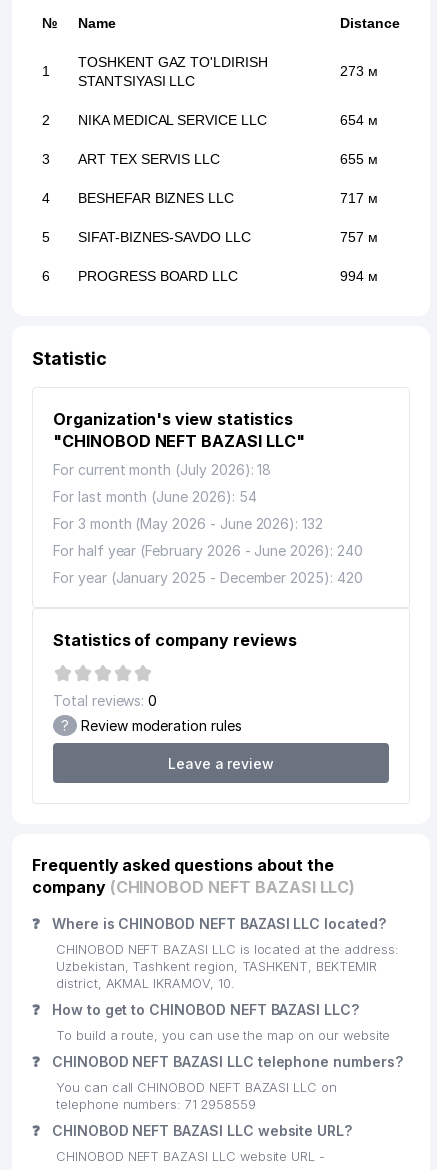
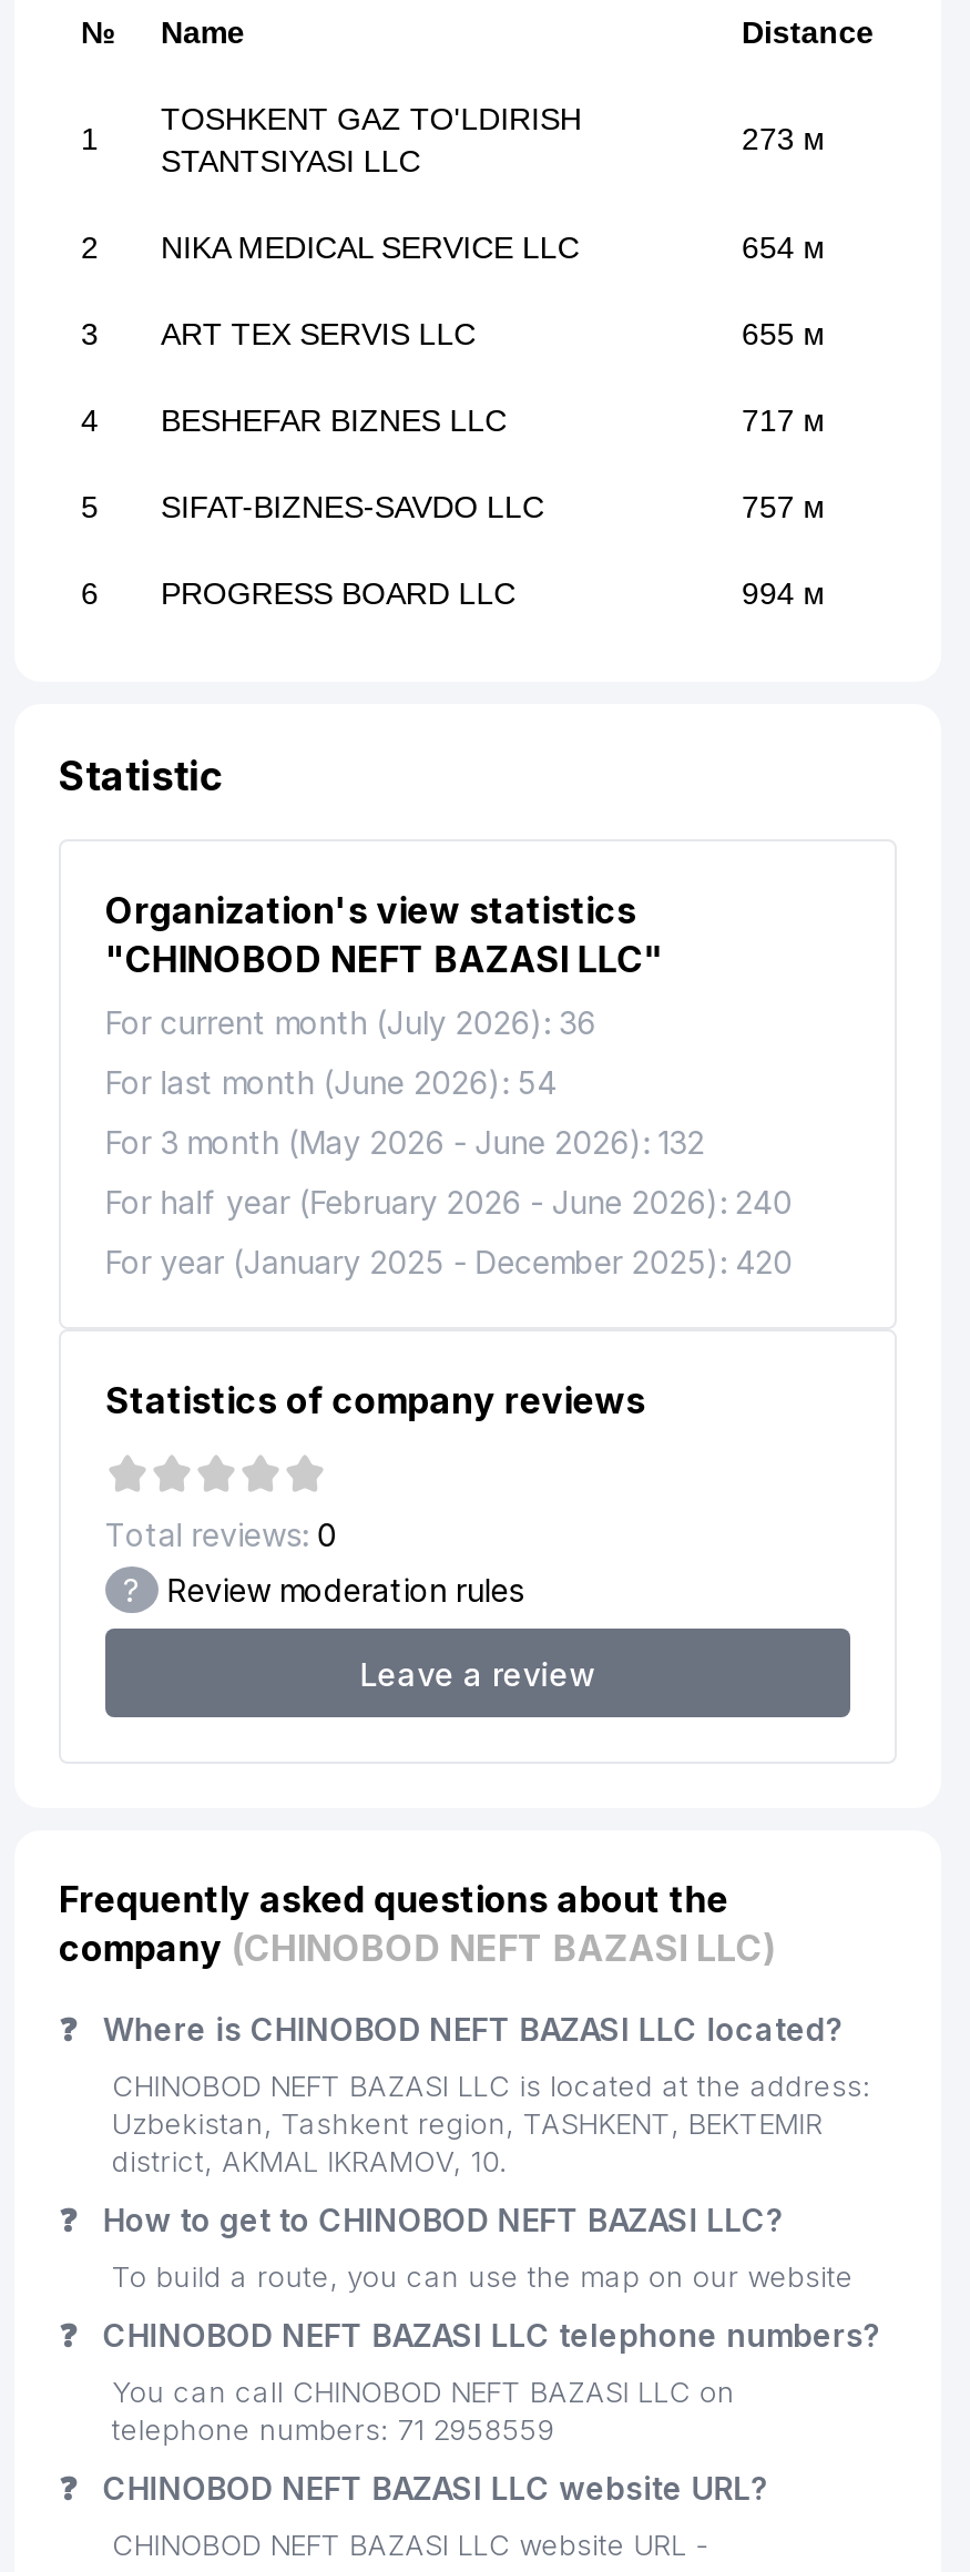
[53,461,271,478] For current month (July 2026): 18 -> [105,1003,596,1041] For current month (July 2026): 36

